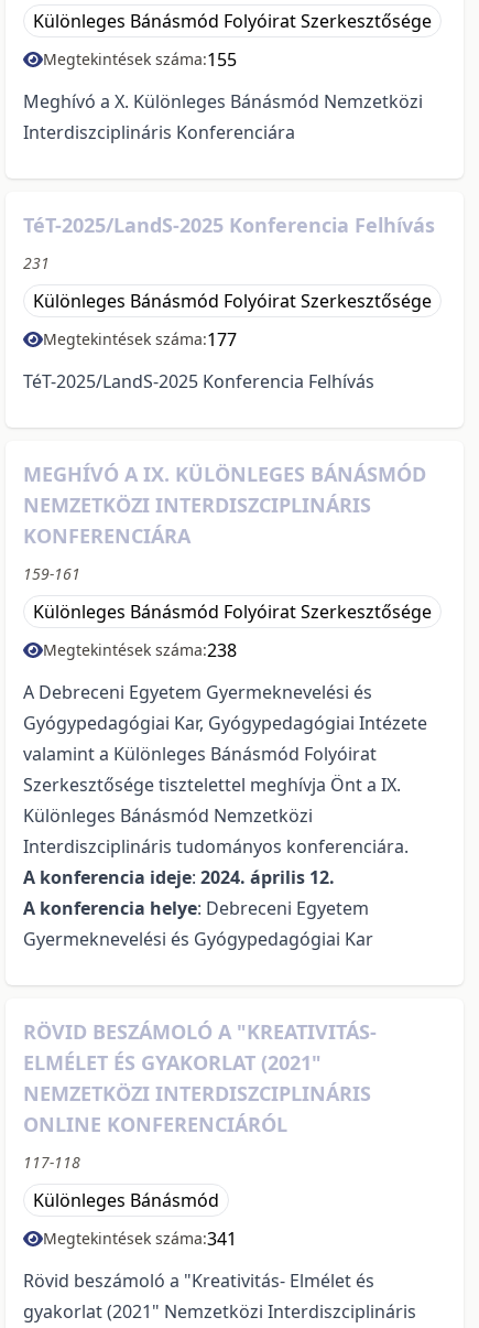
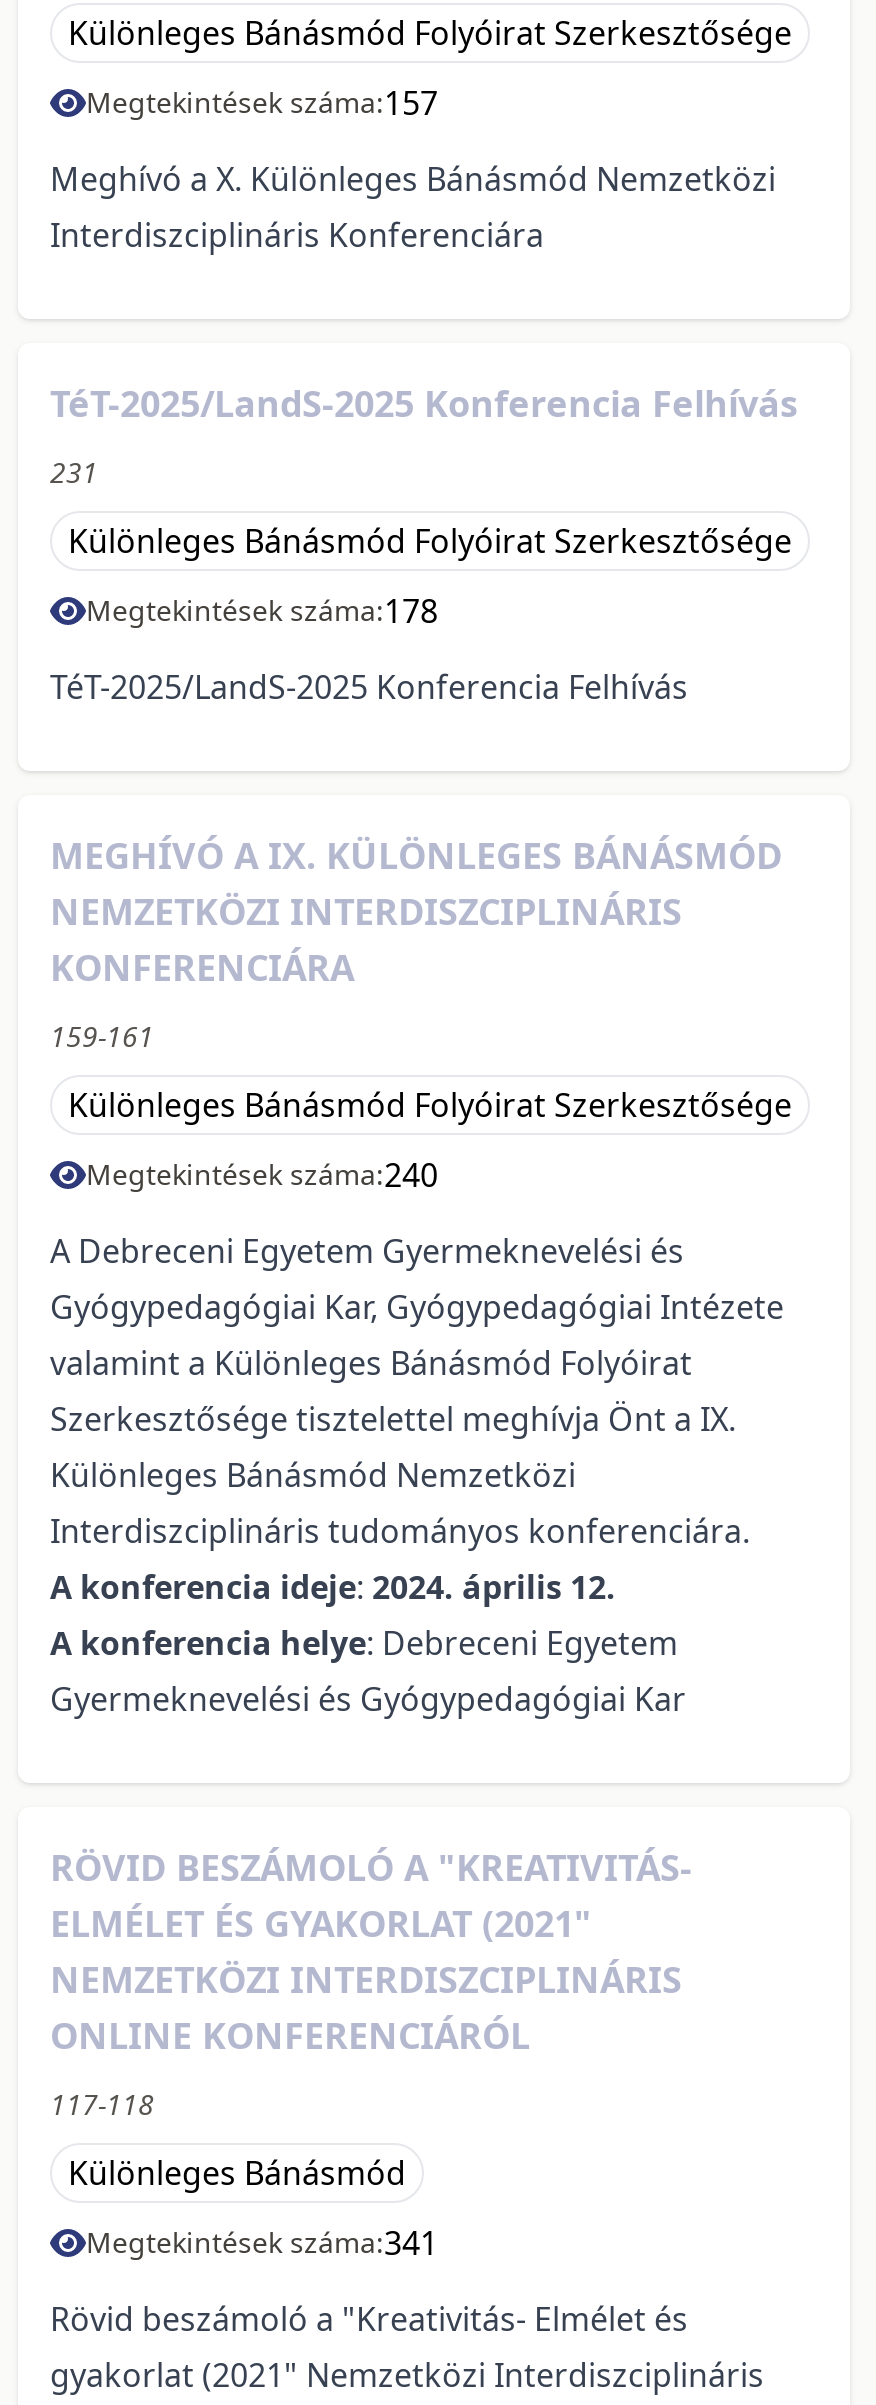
[43,47,237,72] Megtekintések száma:155 -> [86,81,438,125] Megtekintések száma:157
[43,327,237,352] Megtekintések száma:177 -> [86,589,438,633] Megtekintések száma:178
[43,638,237,662] Megtekintések száma:238 -> [86,1153,438,1197] Megtekintések száma:240

